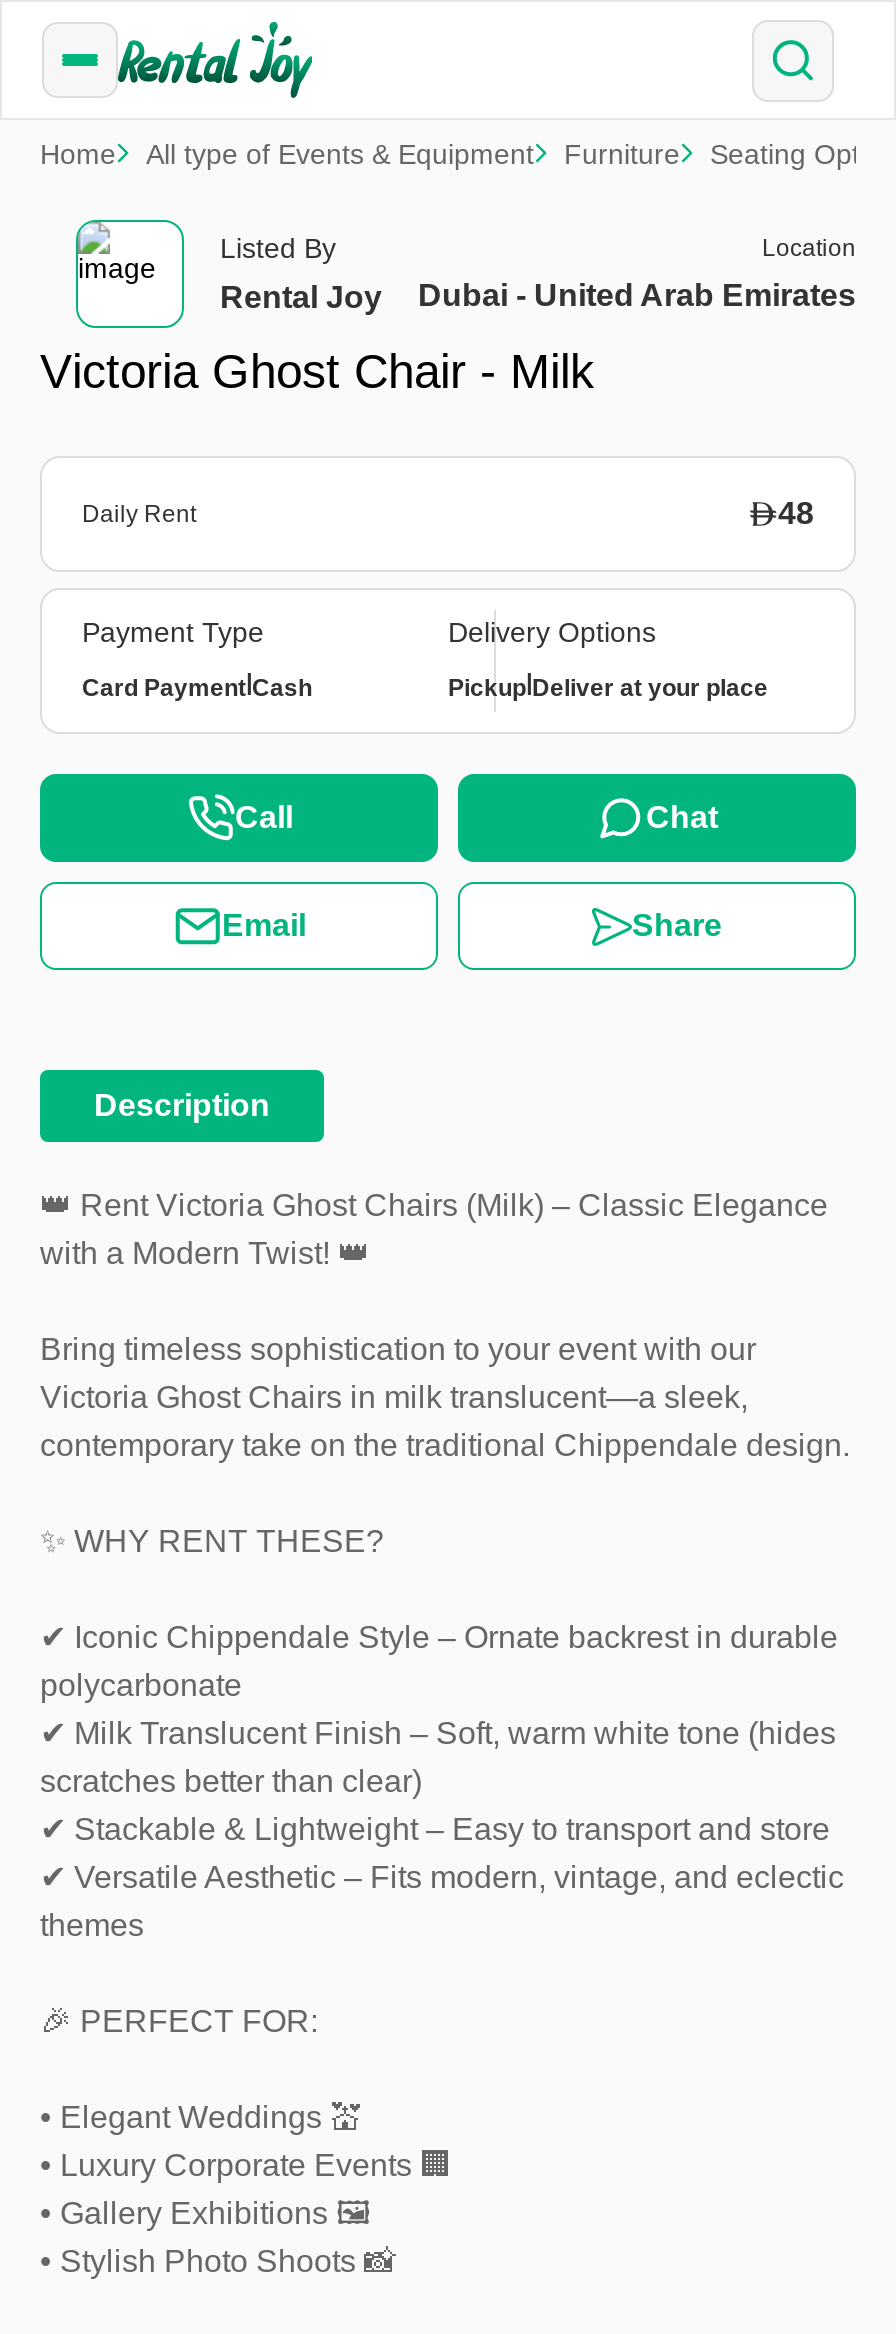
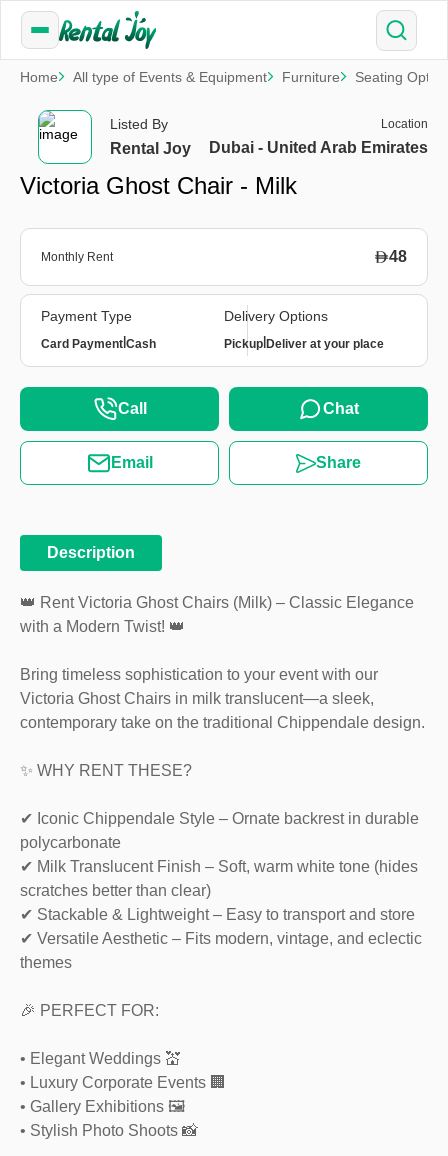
[82,500,196,528] Daily Rent -> [41,250,113,264] Monthly Rent

